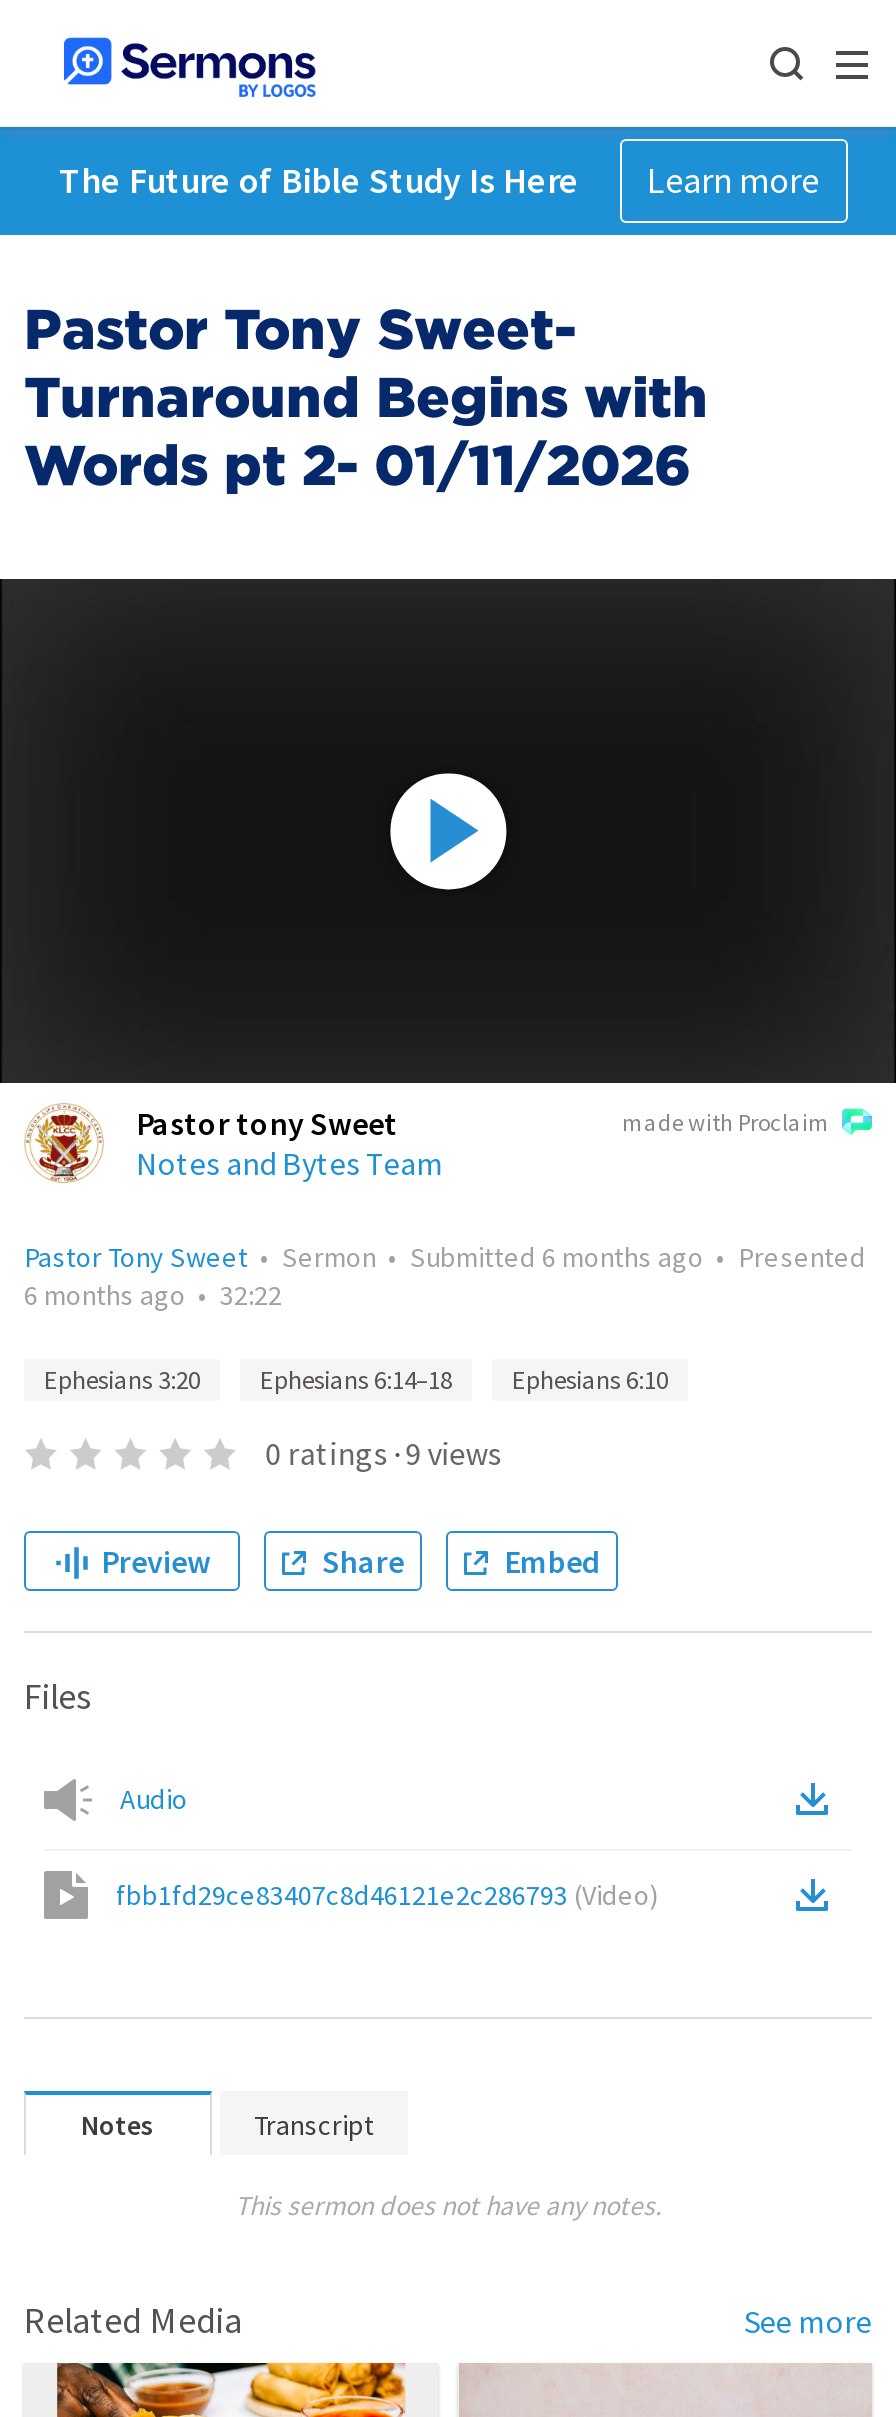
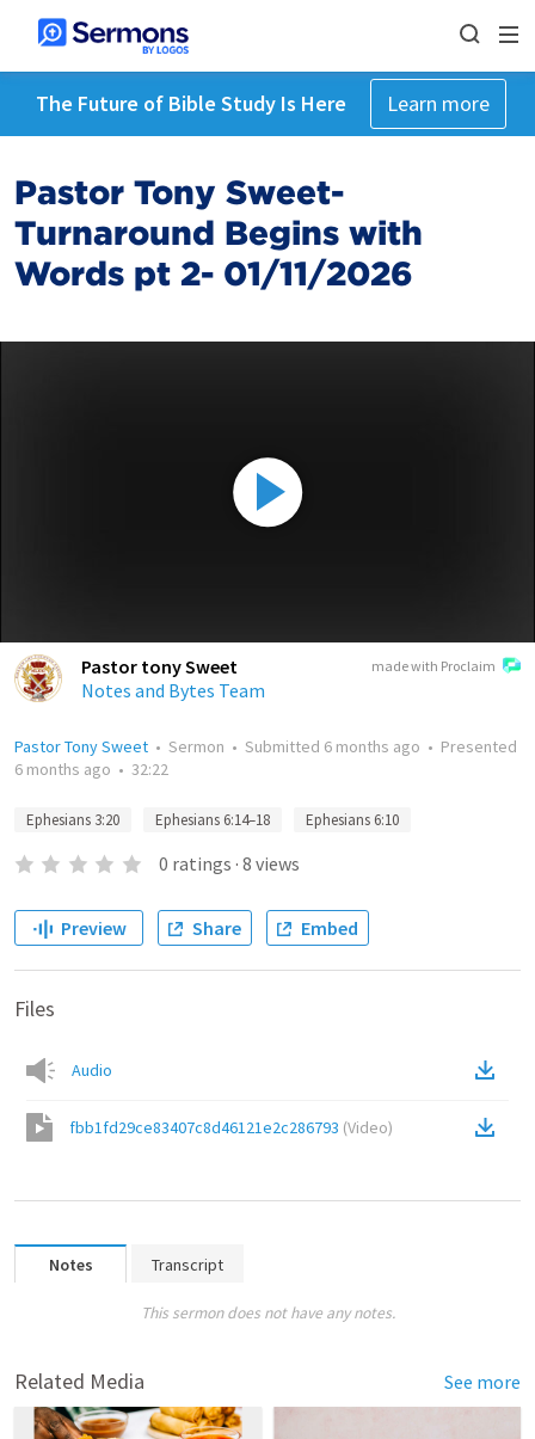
[265,1433,501,1473] 0 ratings · 9 views -> [158,851,299,875] 0 ratings · 8 views

